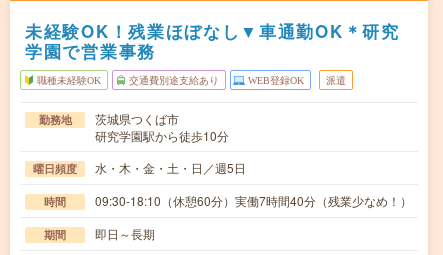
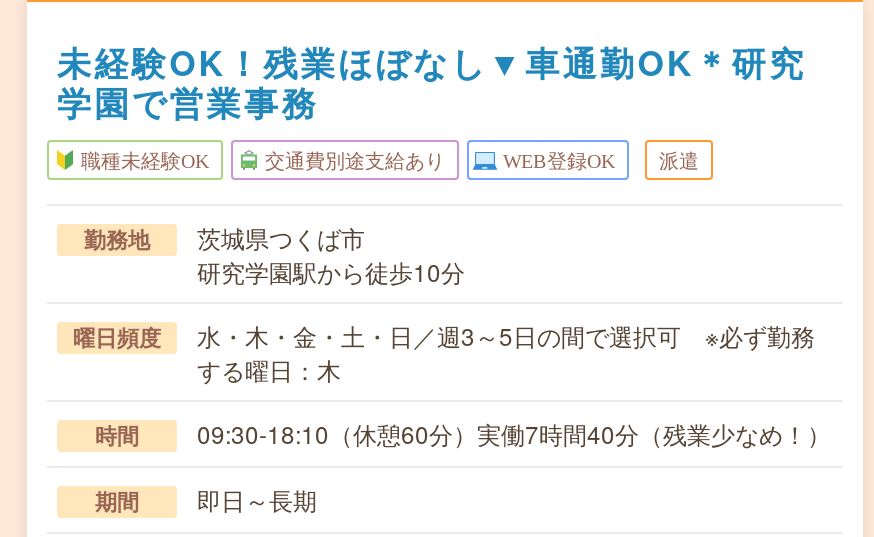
[95,159,246,176] 水・木・金・土・日／週5日 -> [197,318,815,386] 水・木・金・土・日／週3～5日の間で選択可 ※必ず勤務 | する曜日：木

